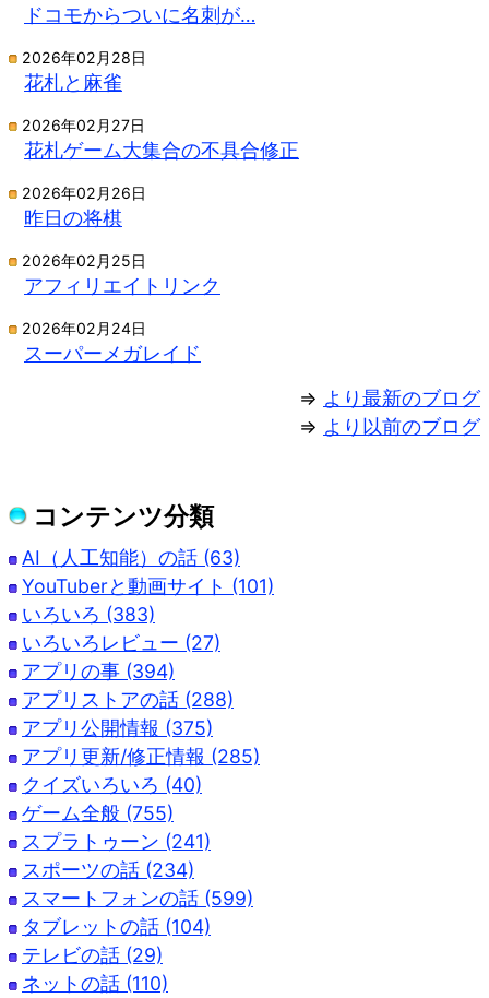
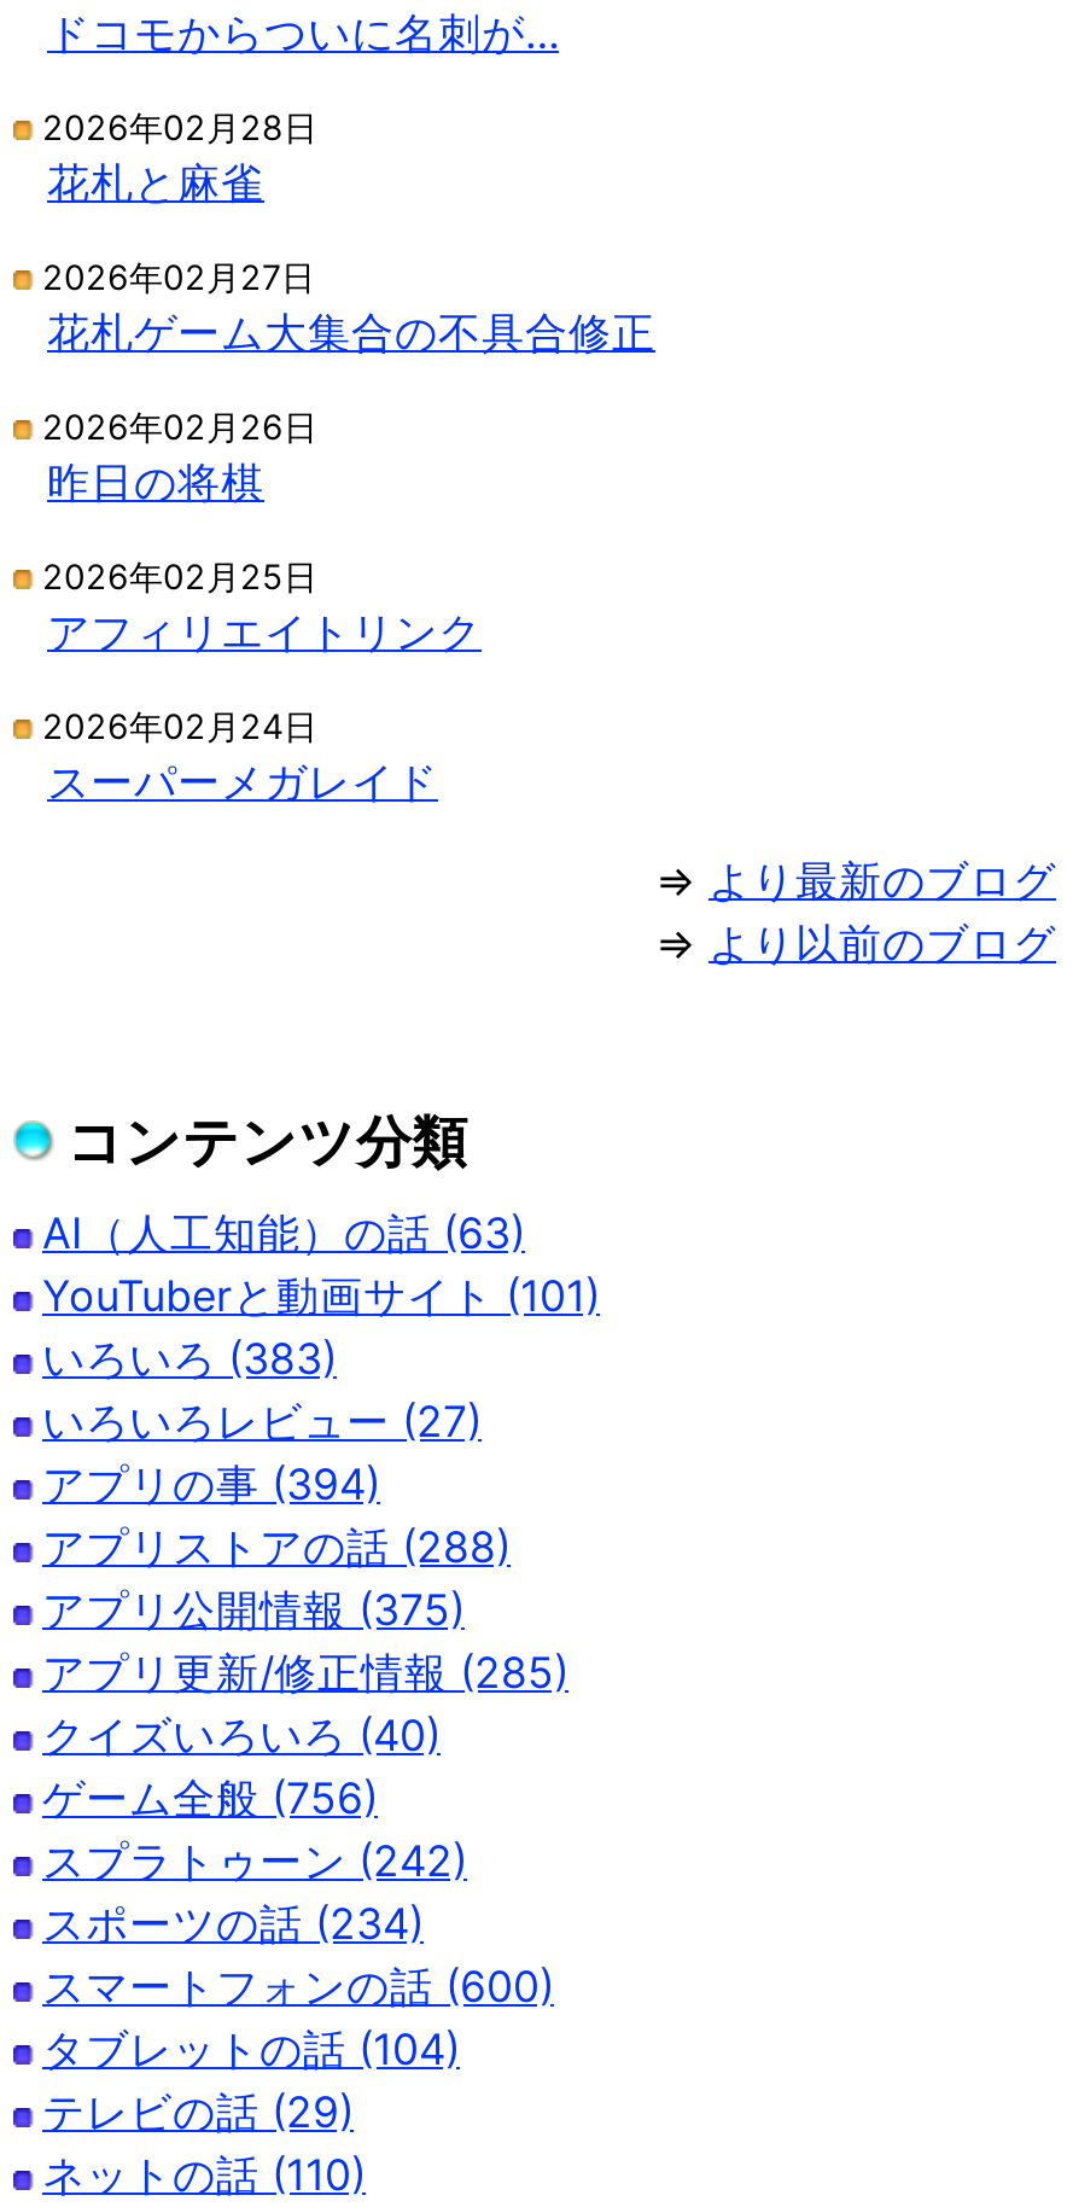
[22,801,174,824] ゲーム全般 (755) -> [42,1771,378,1822] ゲーム全般 (756)
[22,829,211,852] スプラトゥーン (241) -> [42,1834,467,1885] スプラトゥーン (242)
[22,886,253,909] スマートフォンの話 (599) -> [42,1960,554,2010] スマートフォンの話 (600)

